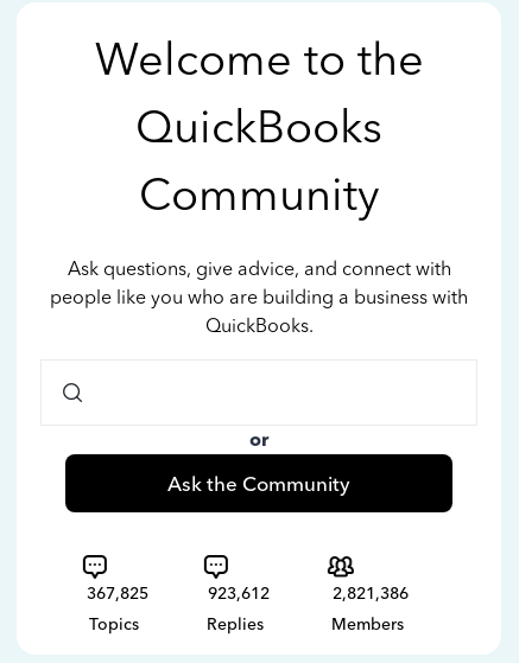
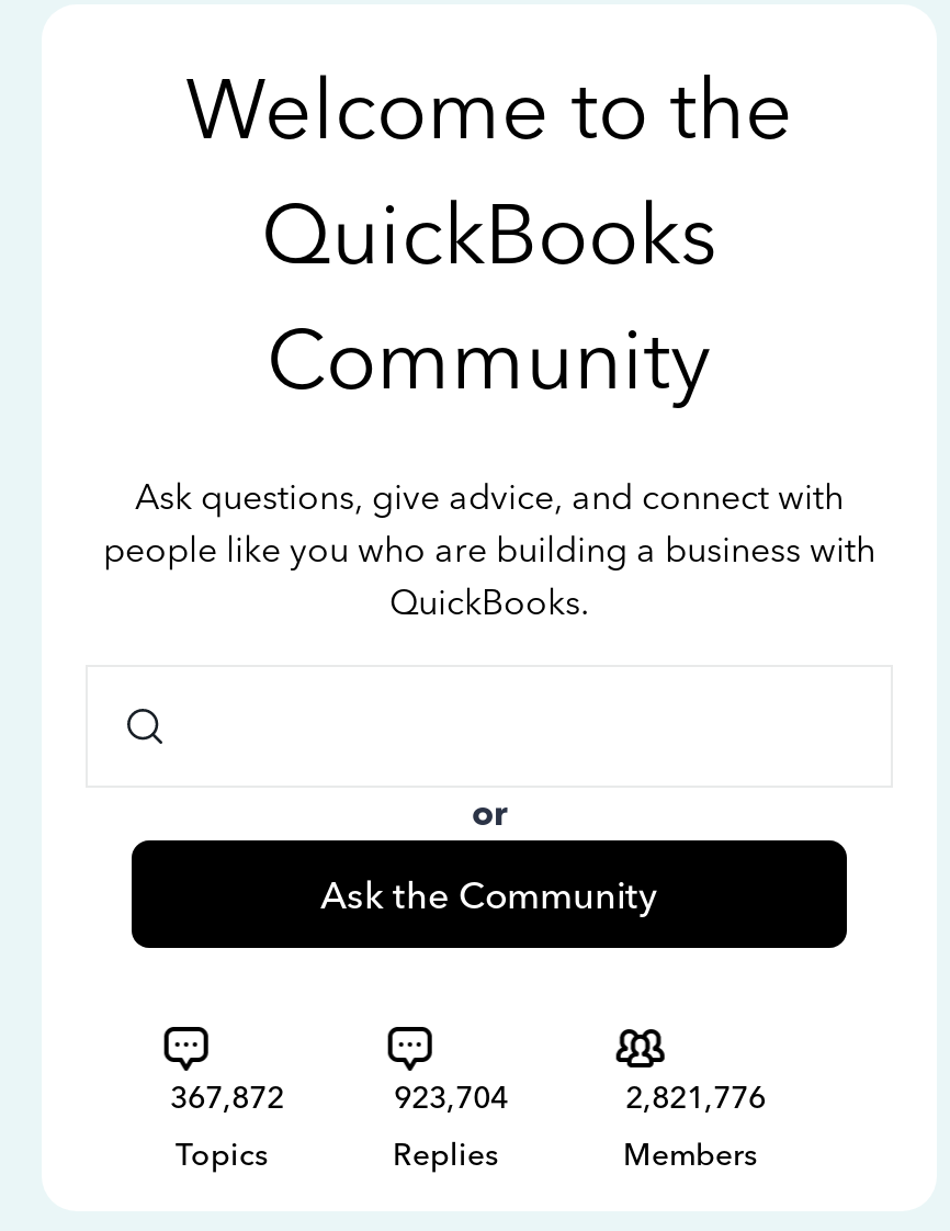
[86,584,148,604] 367,825 -> [170,1080,284,1117] 367,872
[207,584,269,604] 923,612 -> [394,1080,508,1117] 923,704
[333,584,409,604] 2,821,386 -> [625,1080,766,1117] 2,821,776

